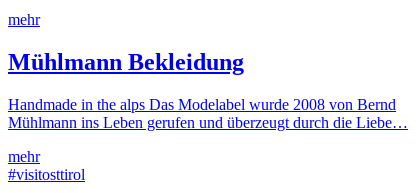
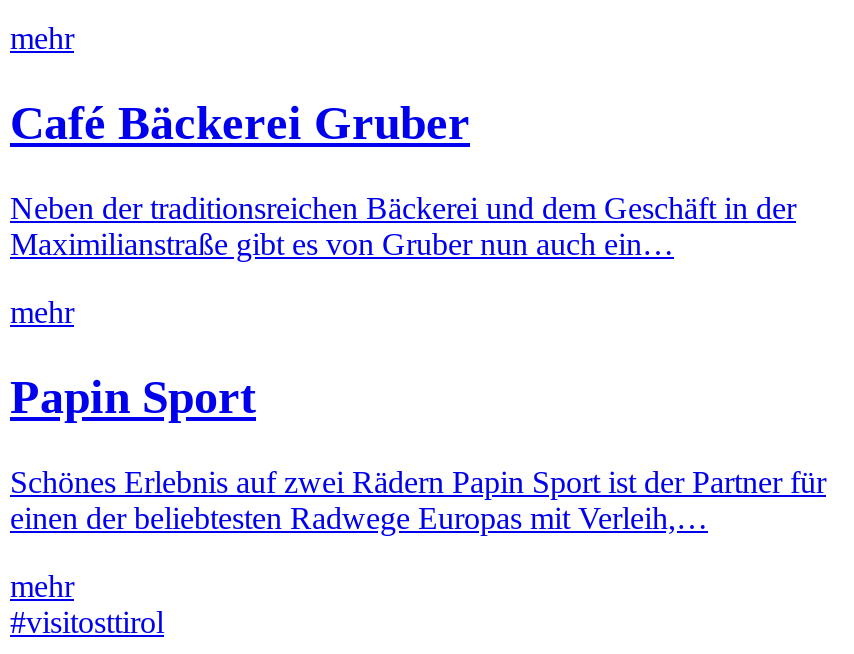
[8,49,408,130] Mühlmann Bekleidung | Handmade in the alps Das Modelabel wurde 2008 von Bernd | Mühlmann ins Leben gerufen und überzeugt durch die Liebe… -> [10,96,826,534] Café Bäckerei Gruber | Neben der traditionsreichen Bäckerei und dem Geschäft in der | Maximilianstraße gibt es von Gruber nun auch ein… | mehr | Papin Sport | Schönes Erlebnis auf zwei Rädern Papin Sport ist der Partner für | einen der beliebtesten Radwege Europas mit Verleih,…

